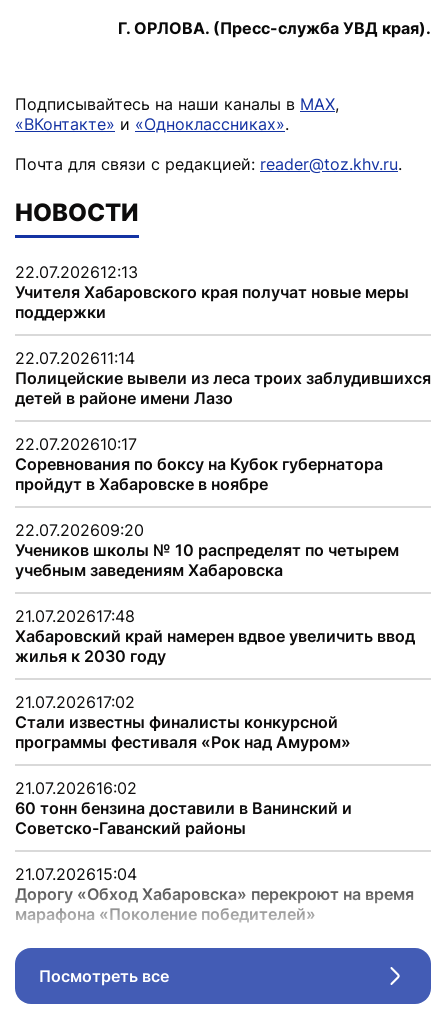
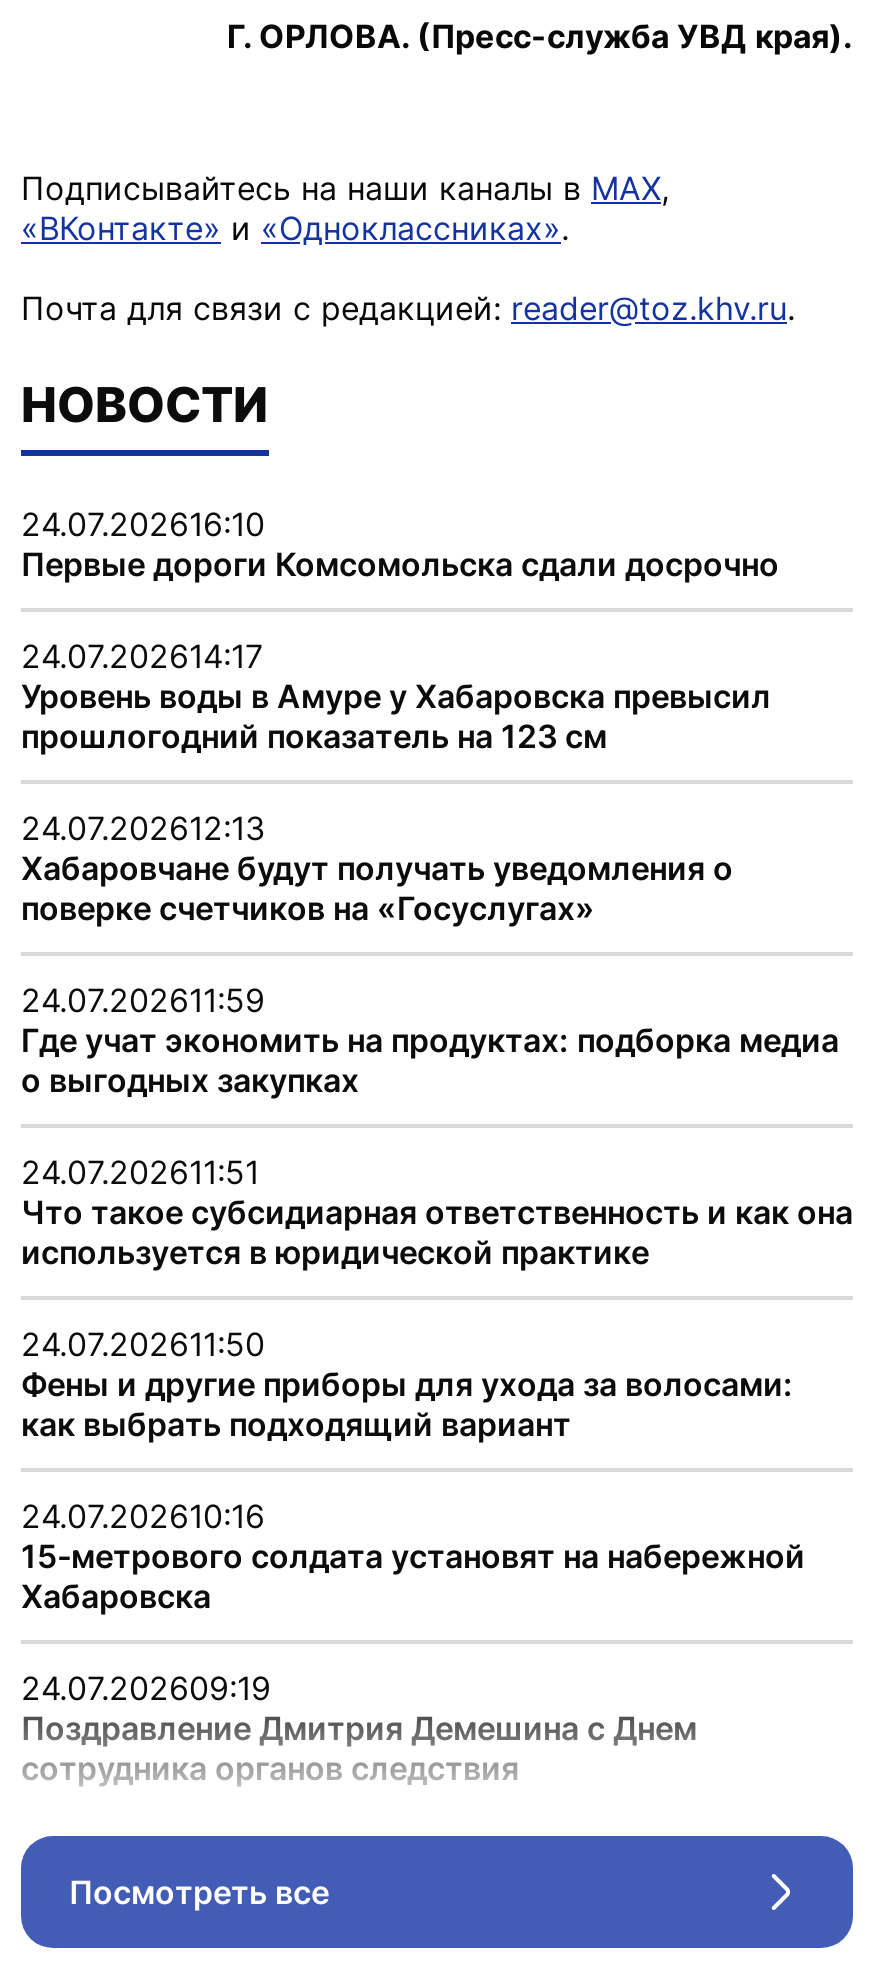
[15,262,409,322] 22.07.202612:13 | Учителя Хабаровского края получат новые меры | поддержки -> [21,504,779,584] 24.07.202616:10 | Первые дороги Комсомольска сдали досрочно
[15,348,431,408] 22.07.202611:14 | Полицейские вывели из леса троих заблудившихся | детей в районе имени Лазо -> [21,636,771,756] 24.07.202614:17 | Уровень воды в Амуре у Хабаровска превысил | прошлогодний показатель на 123 см
[15,434,383,494] 22.07.202610:17 | Соревнования по боксу на Кубок губернатора | пройдут в Хабаровске в ноябре -> [21,808,733,928] 24.07.202612:13 | Хабаровчане будут получать уведомления о | поверке счетчиков на «Госуслугах»
[15,520,399,580] 22.07.202609:20 | Учеников школы № 10 распределят по четырем | учебным заведениям Хабаровска -> [21,980,839,1100] 24.07.202611:59 | Где учат экономить на продуктах: подборка медиа | о выгодных закупках
[15,606,415,666] 21.07.202617:48 | Хабаровский край намерен вдвое увеличить ввод | жилья к 2030 году -> [21,1152,853,1272] 24.07.202611:51 | Что такое субсидиарная ответственность и как она | используется в юридической практике
[15,692,351,752] 21.07.202617:02 | Стали известны финалисты конкурсной | программы фестиваля «Рок над Амуром» -> [21,1324,793,1444] 24.07.202611:50 | Фены и другие приборы для ухода за волосами: | как выбрать подходящий вариант
[15,778,352,838] 21.07.202616:02 | 60 тонн бензина доставили в Ванинский и | Советско-Гаванский районы -> [21,1496,805,1616] 24.07.202610:16 | 15-метрового солдата установят на набережной | Хабаровска
[15,864,414,924] 21.07.202615:04 | Дорогу «Обход Хабаровска» перекроют на время | марафона «Поколение победителей» -> [21,1668,697,1788] 24.07.202609:19 | Поздравление Дмитрия Демешина с Днем | сотрудника органов следствия

